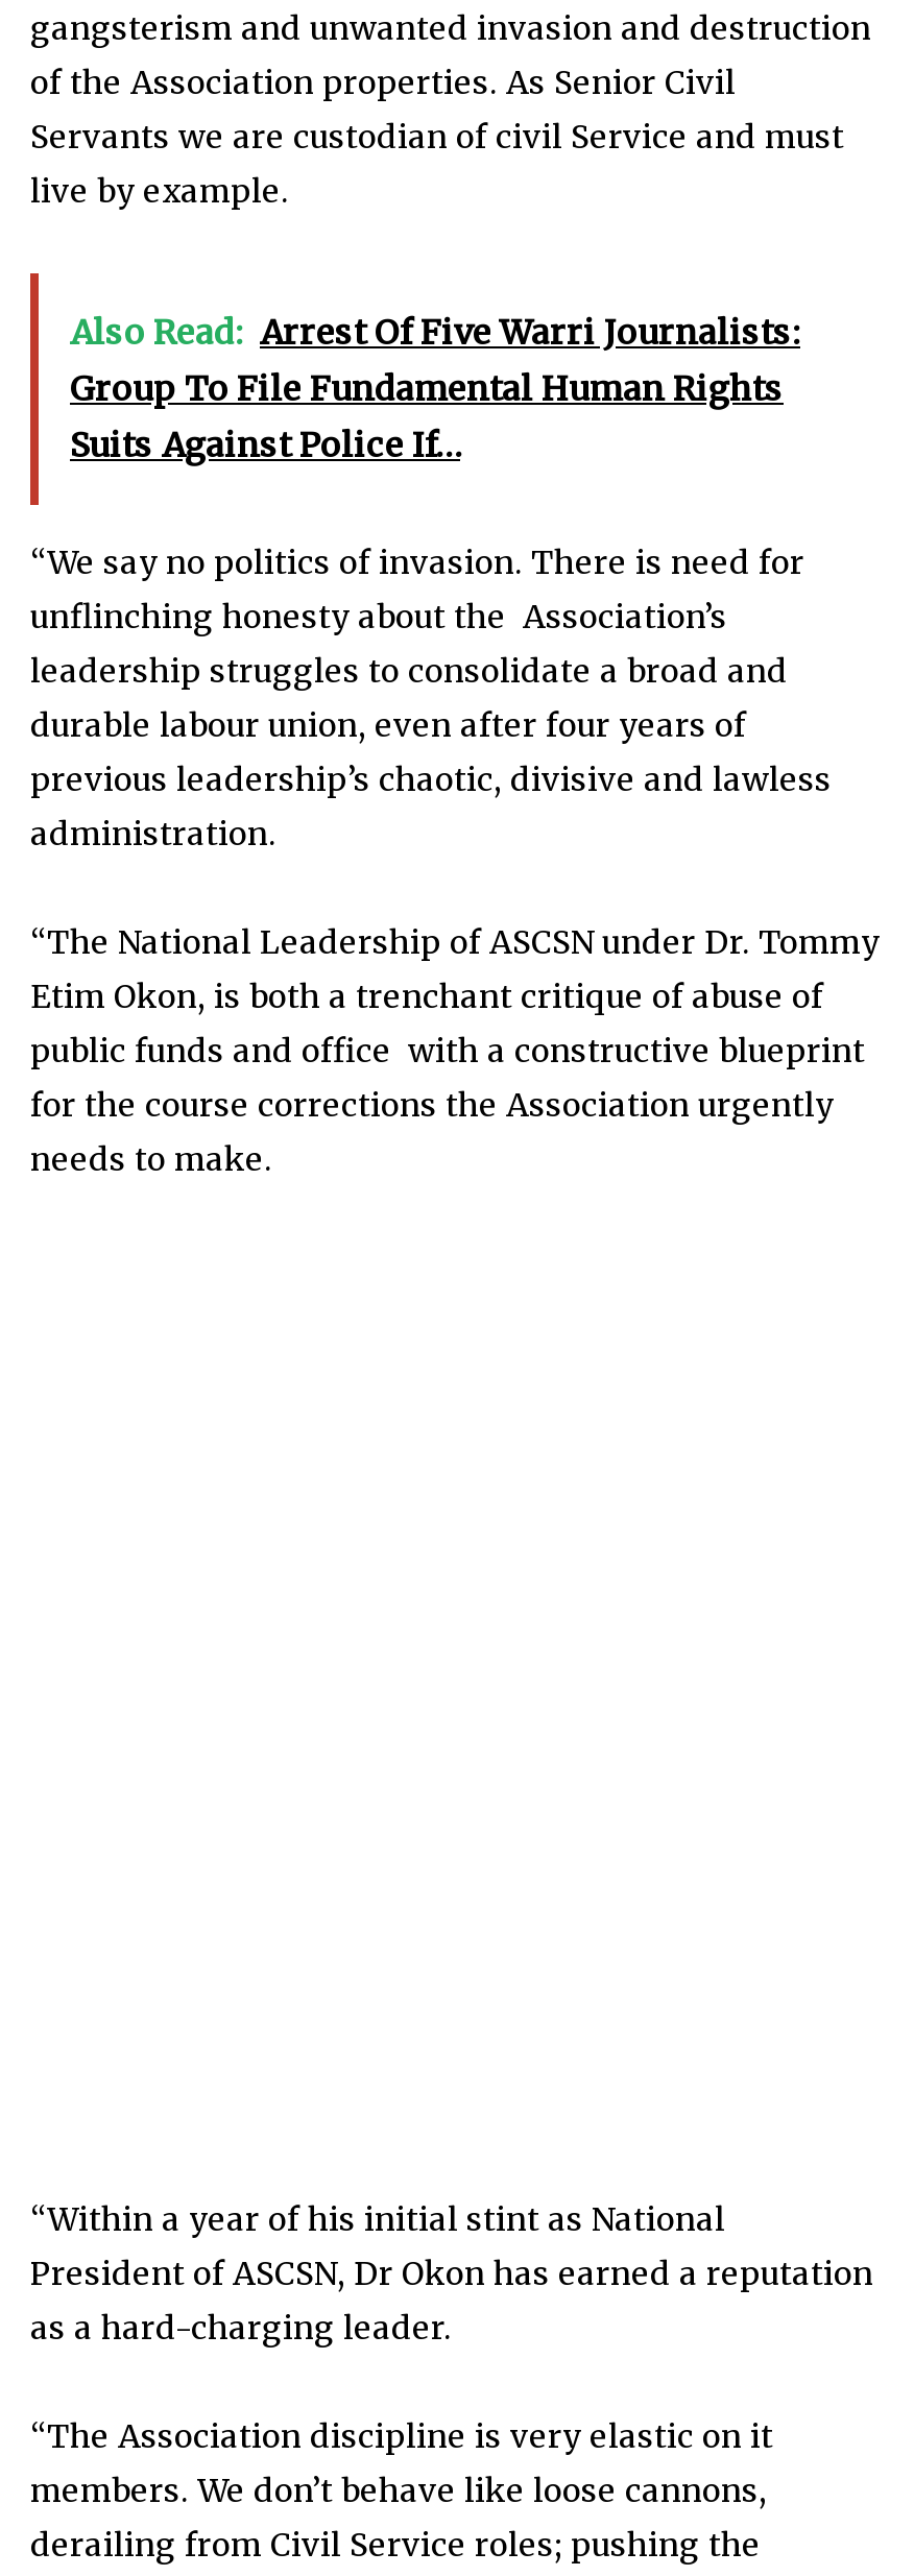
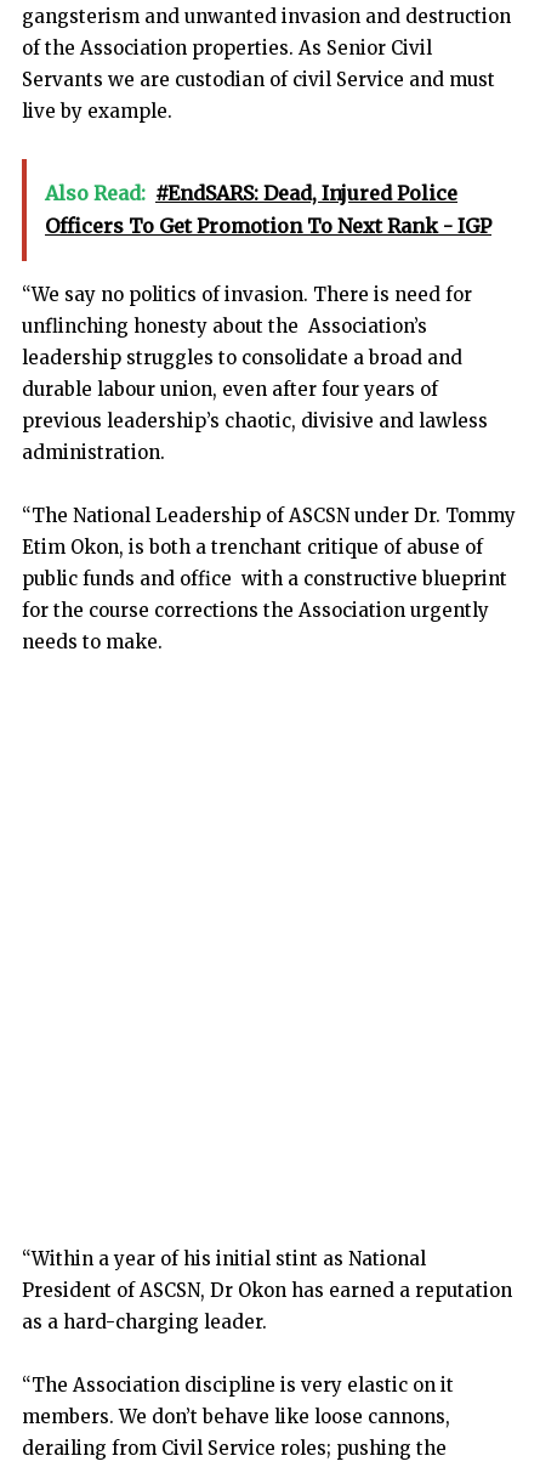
[70,312,800,466] Also Read: Arrest Of Five Warri Journalists: | Group To File Fundamental Human Rights | Suits Against Police If… -> [45,181,491,238] Also Read: #EndSARS: Dead, Injured Police | Officers To Get Promotion To Next Rank - IGP

